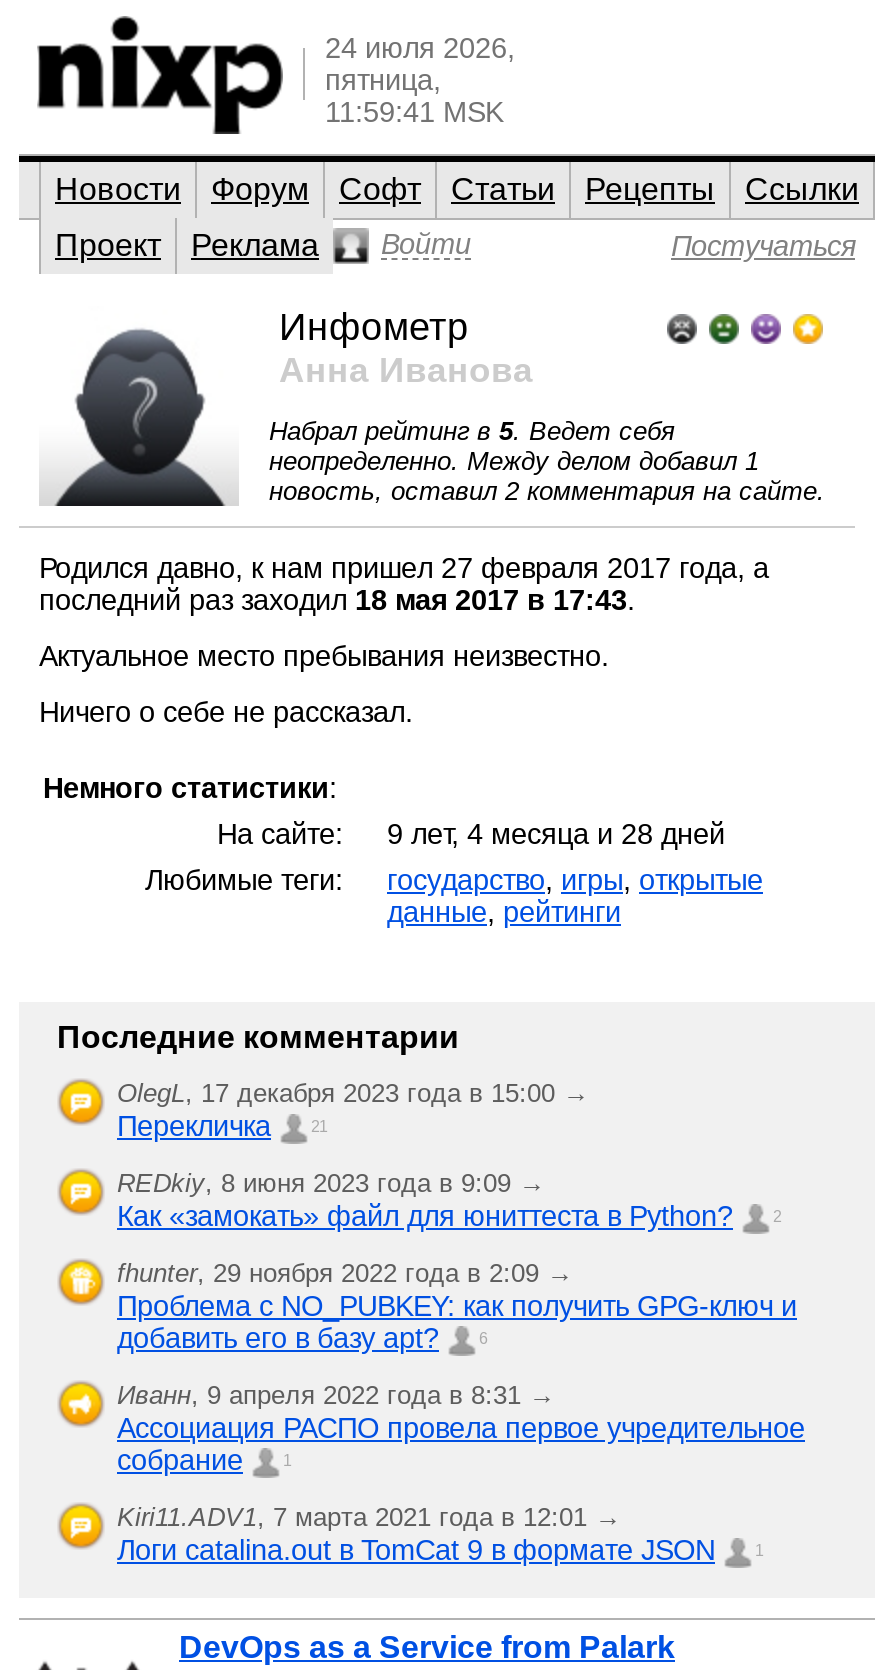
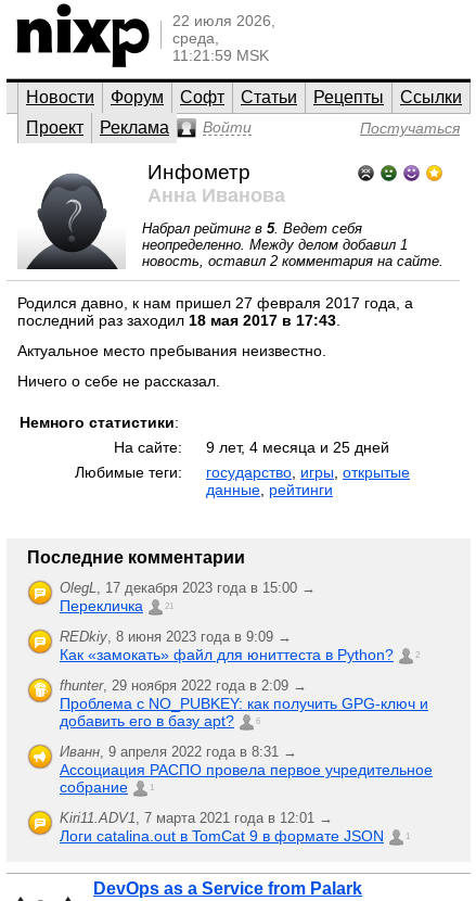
[325,32,515,128] 24 июля 2026, | пятница, | 11:59:41 MSK -> [172,12,275,64] 22 июля 2026, | среда, | 11:21:59 MSK
[387,818,725,850] 9 лет, 4 месяца и 28 дней -> [206,439,389,456] 9 лет, 4 месяца и 25 дней

